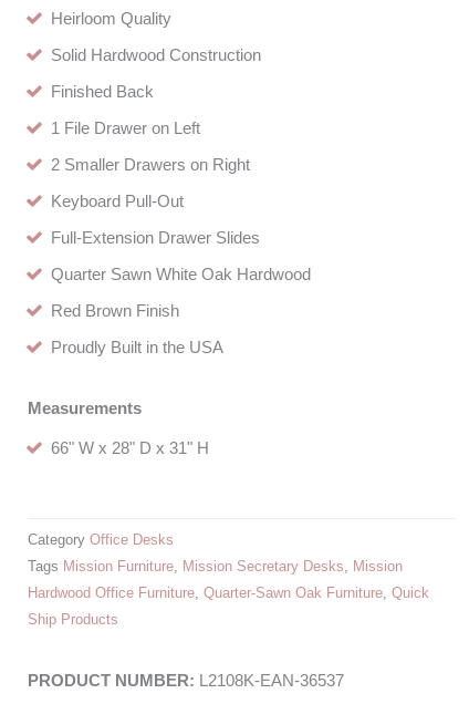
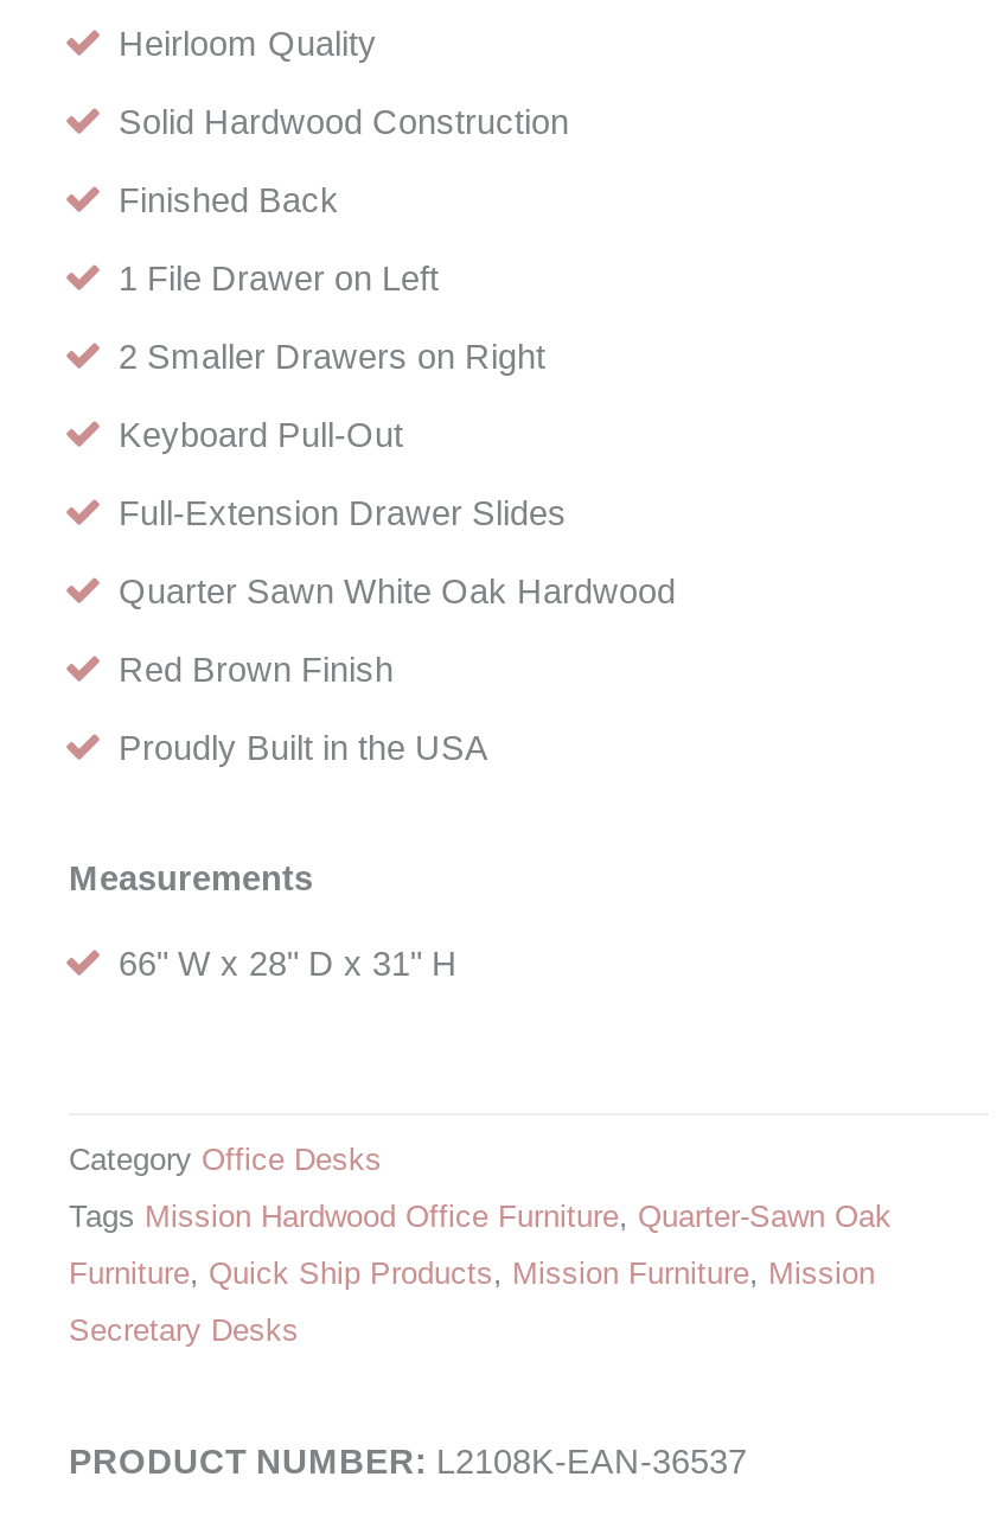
[28,558,403,574] Tags Mission Furniture, Mission Secretary Desks, Mission -> [69,1198,892,1234] Tags Mission Hardwood Office Furniture, Quarter-Sawn Oak
[28,584,429,601] Hardwood Office Furniture, Quarter-Sawn Oak Furniture, Quick -> [69,1255,875,1291] Furniture, Quick Ship Products, Mission Furniture, Mission
[28,611,118,628] Ship Products -> [69,1312,299,1348] Secretary Desks

